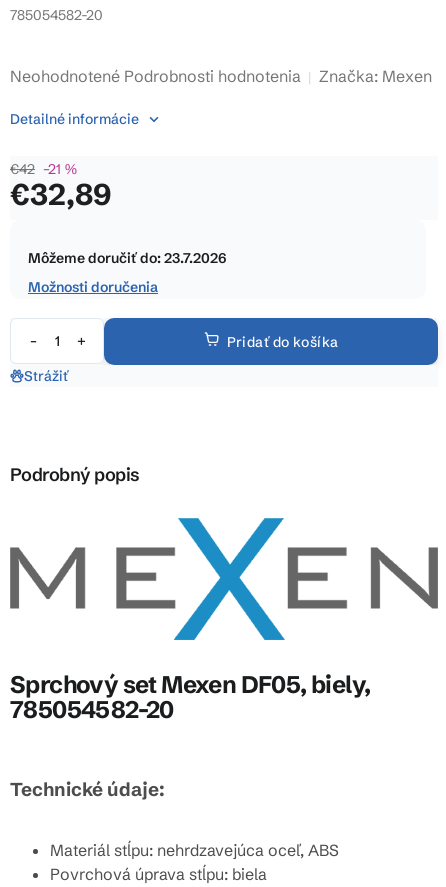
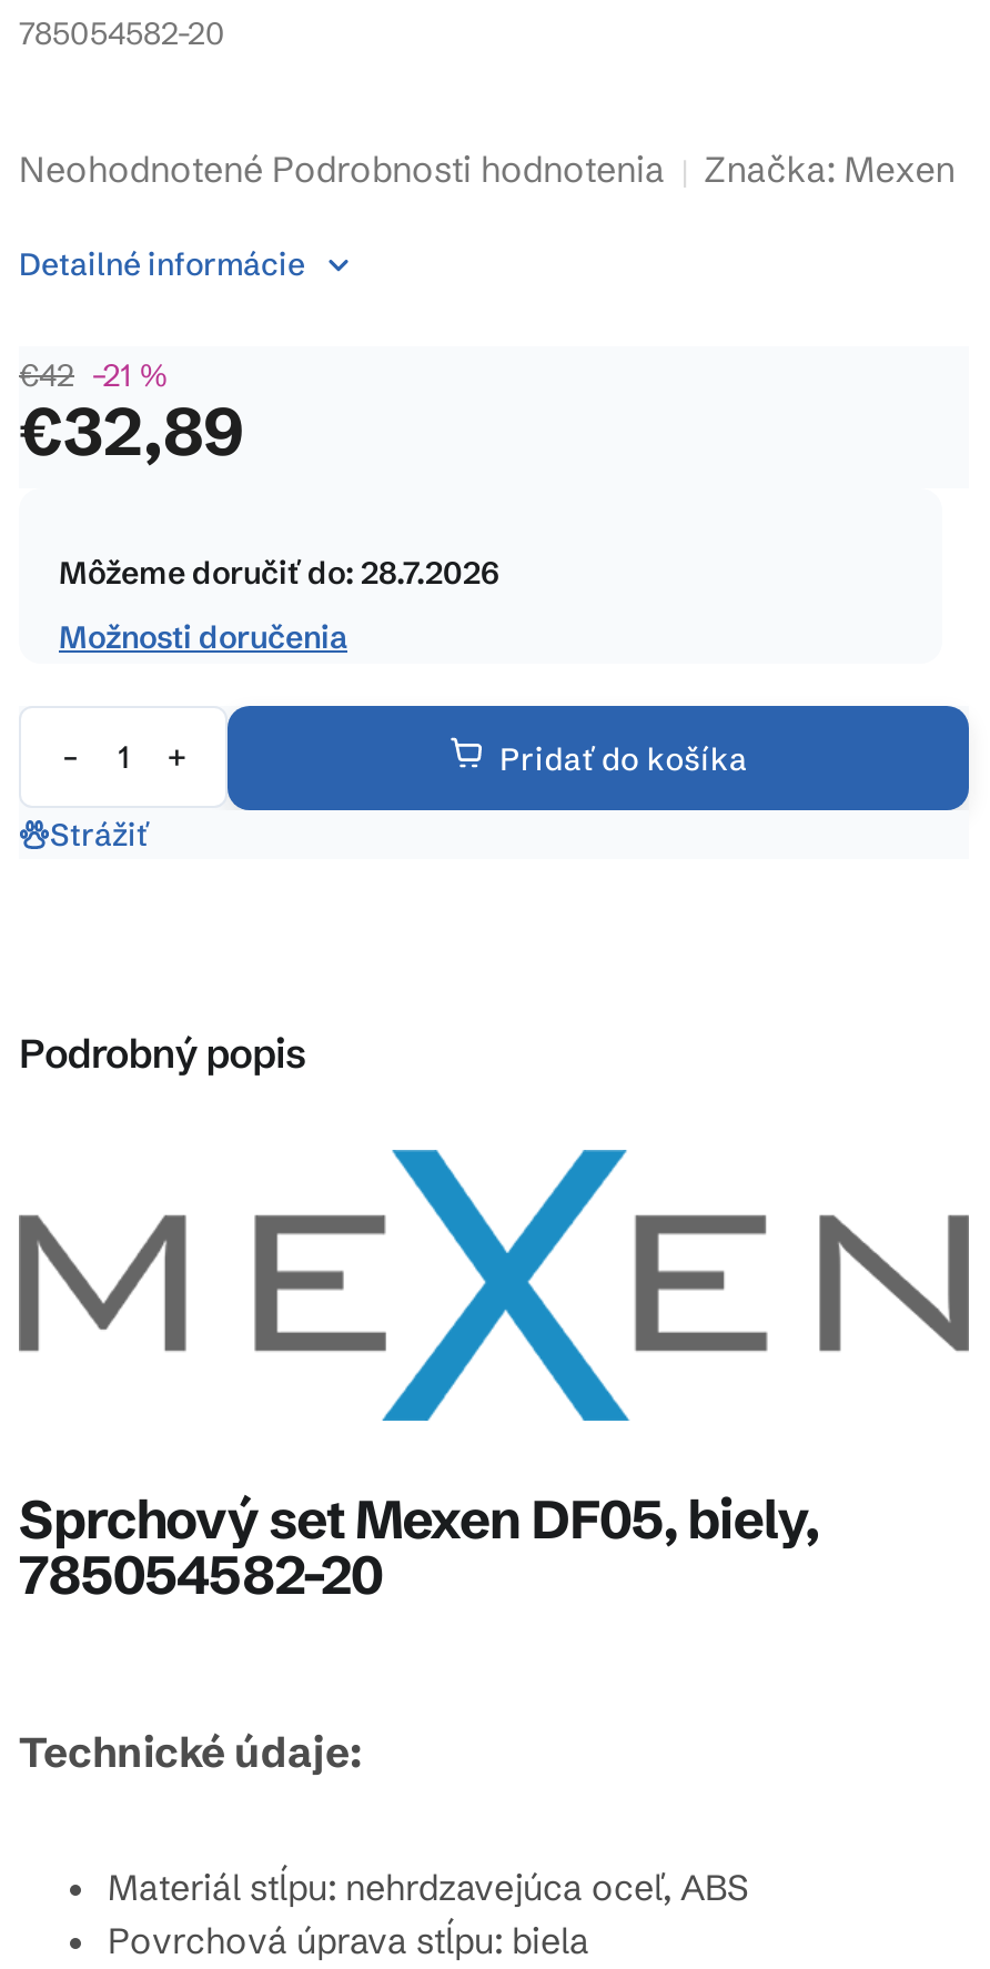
[28,249,227,267] Môžeme doručiť do: 23.7.2026 -> [59,552,501,592] Môžeme doručiť do: 28.7.2026

